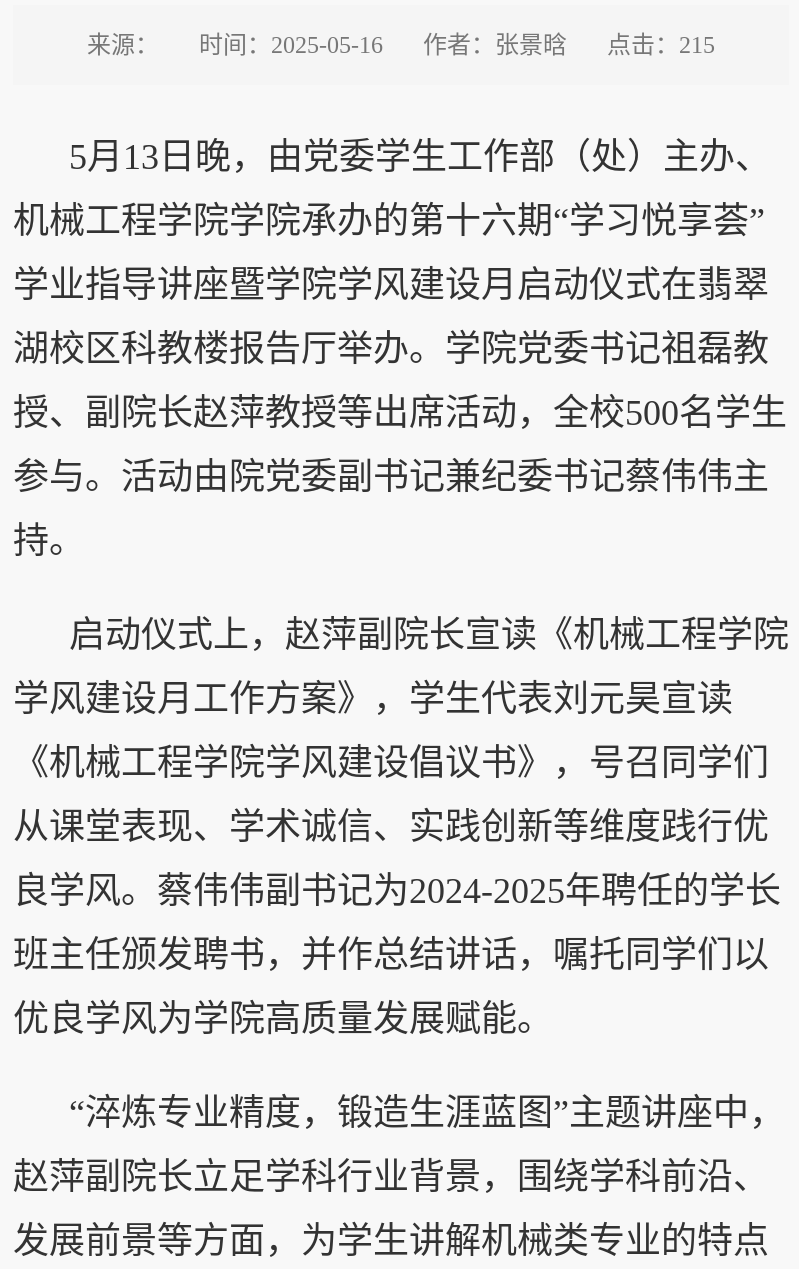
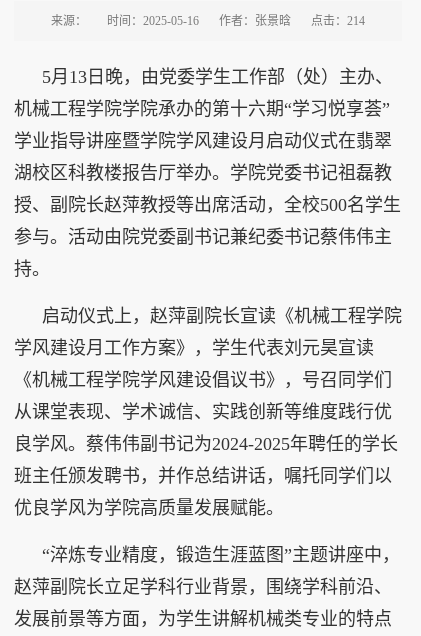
[87,30,715,58] 来源： 时间：2025-05-16 作者：张景晗 点击：215 -> [51,14,365,28] 来源： 时间：2025-05-16 作者：张景晗 点击：214

